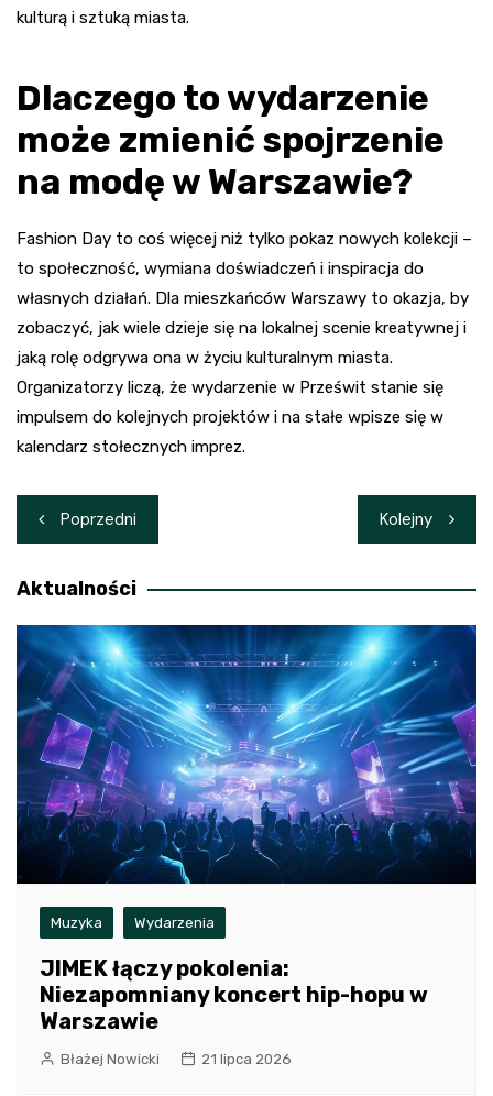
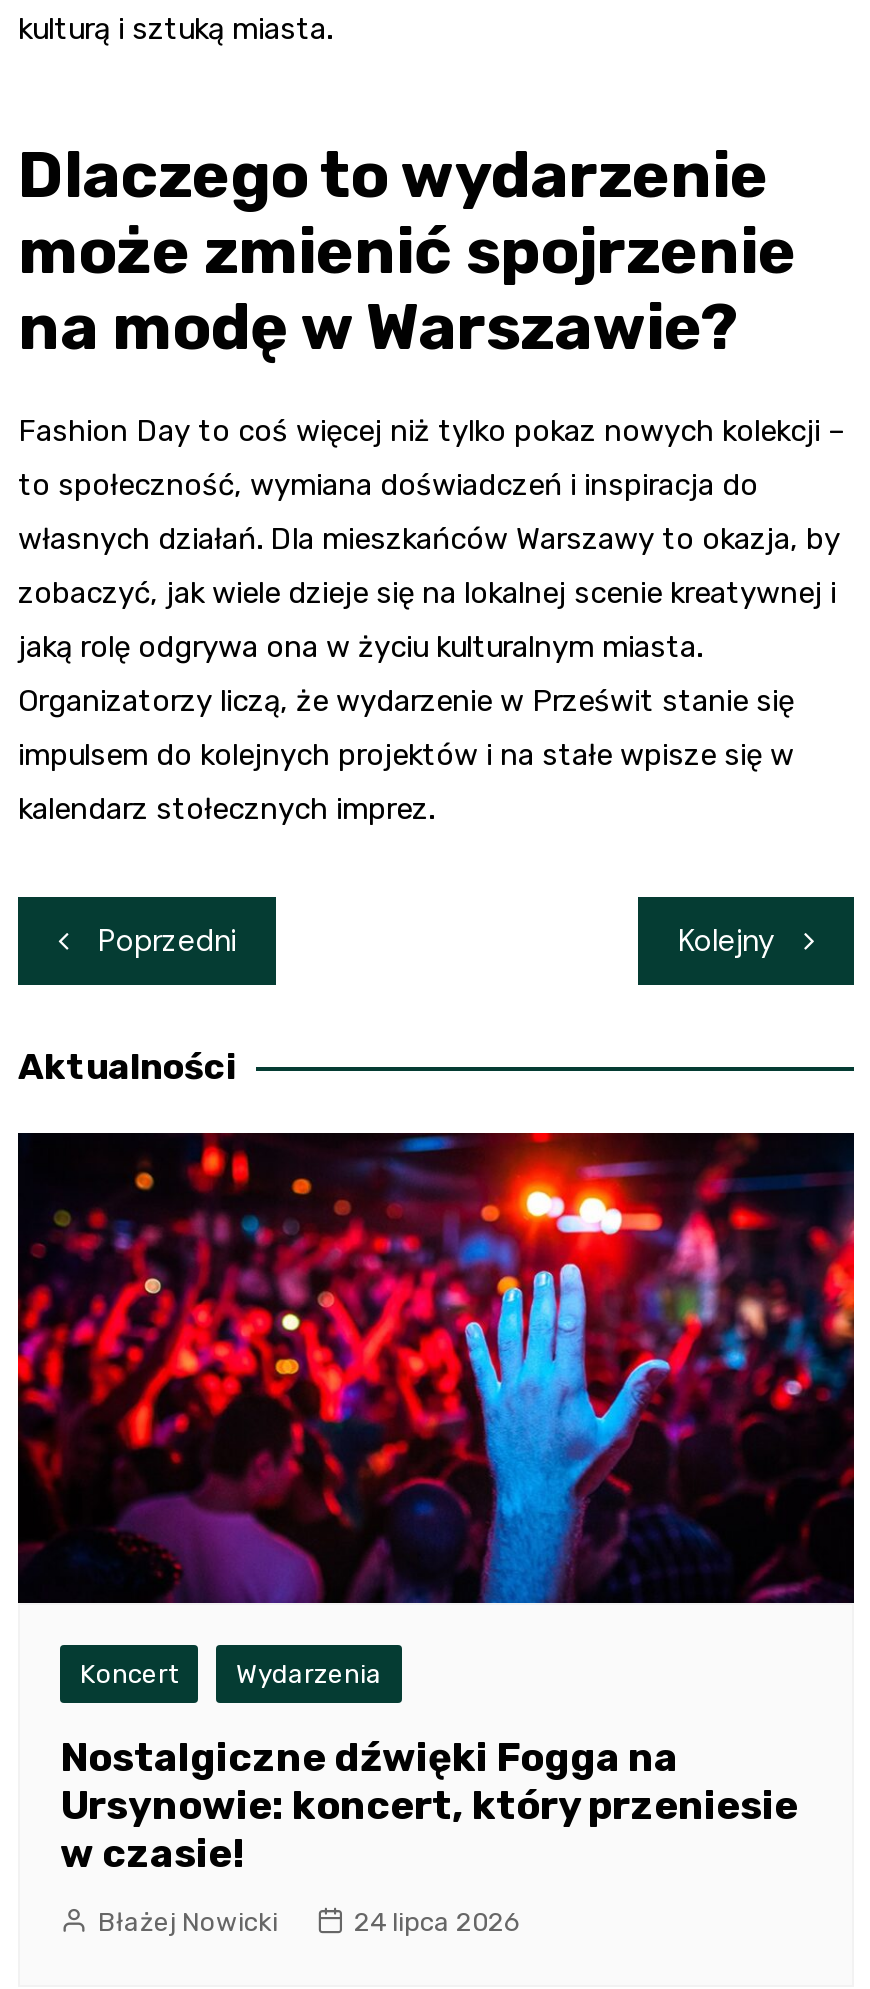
[15,624,478,931] [image] | Muzyka -> [16,1130,856,1690] [image] | Koncert
[40,955,428,1034] JIMEK łączy pokolenia: | Niezapomniany koncert hip-hopu w | Warszawie -> [60,1734,798,1878] Nostalgiczne dźwięki Fogga na | Ursynowie: koncert, który przeniesie | w czasie!
[201,1051,292,1067] 21 lipca 2026 -> [354,1908,522,1938] 24 lipca 2026

